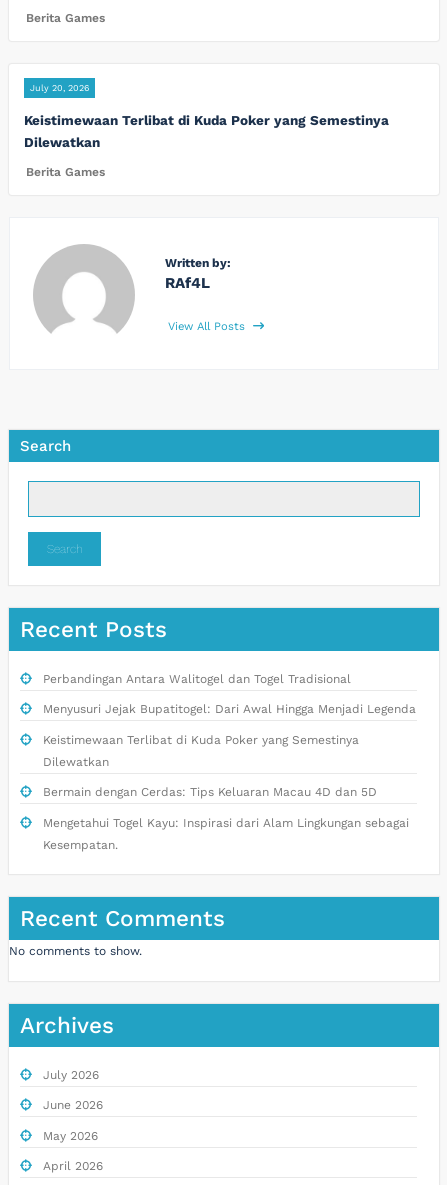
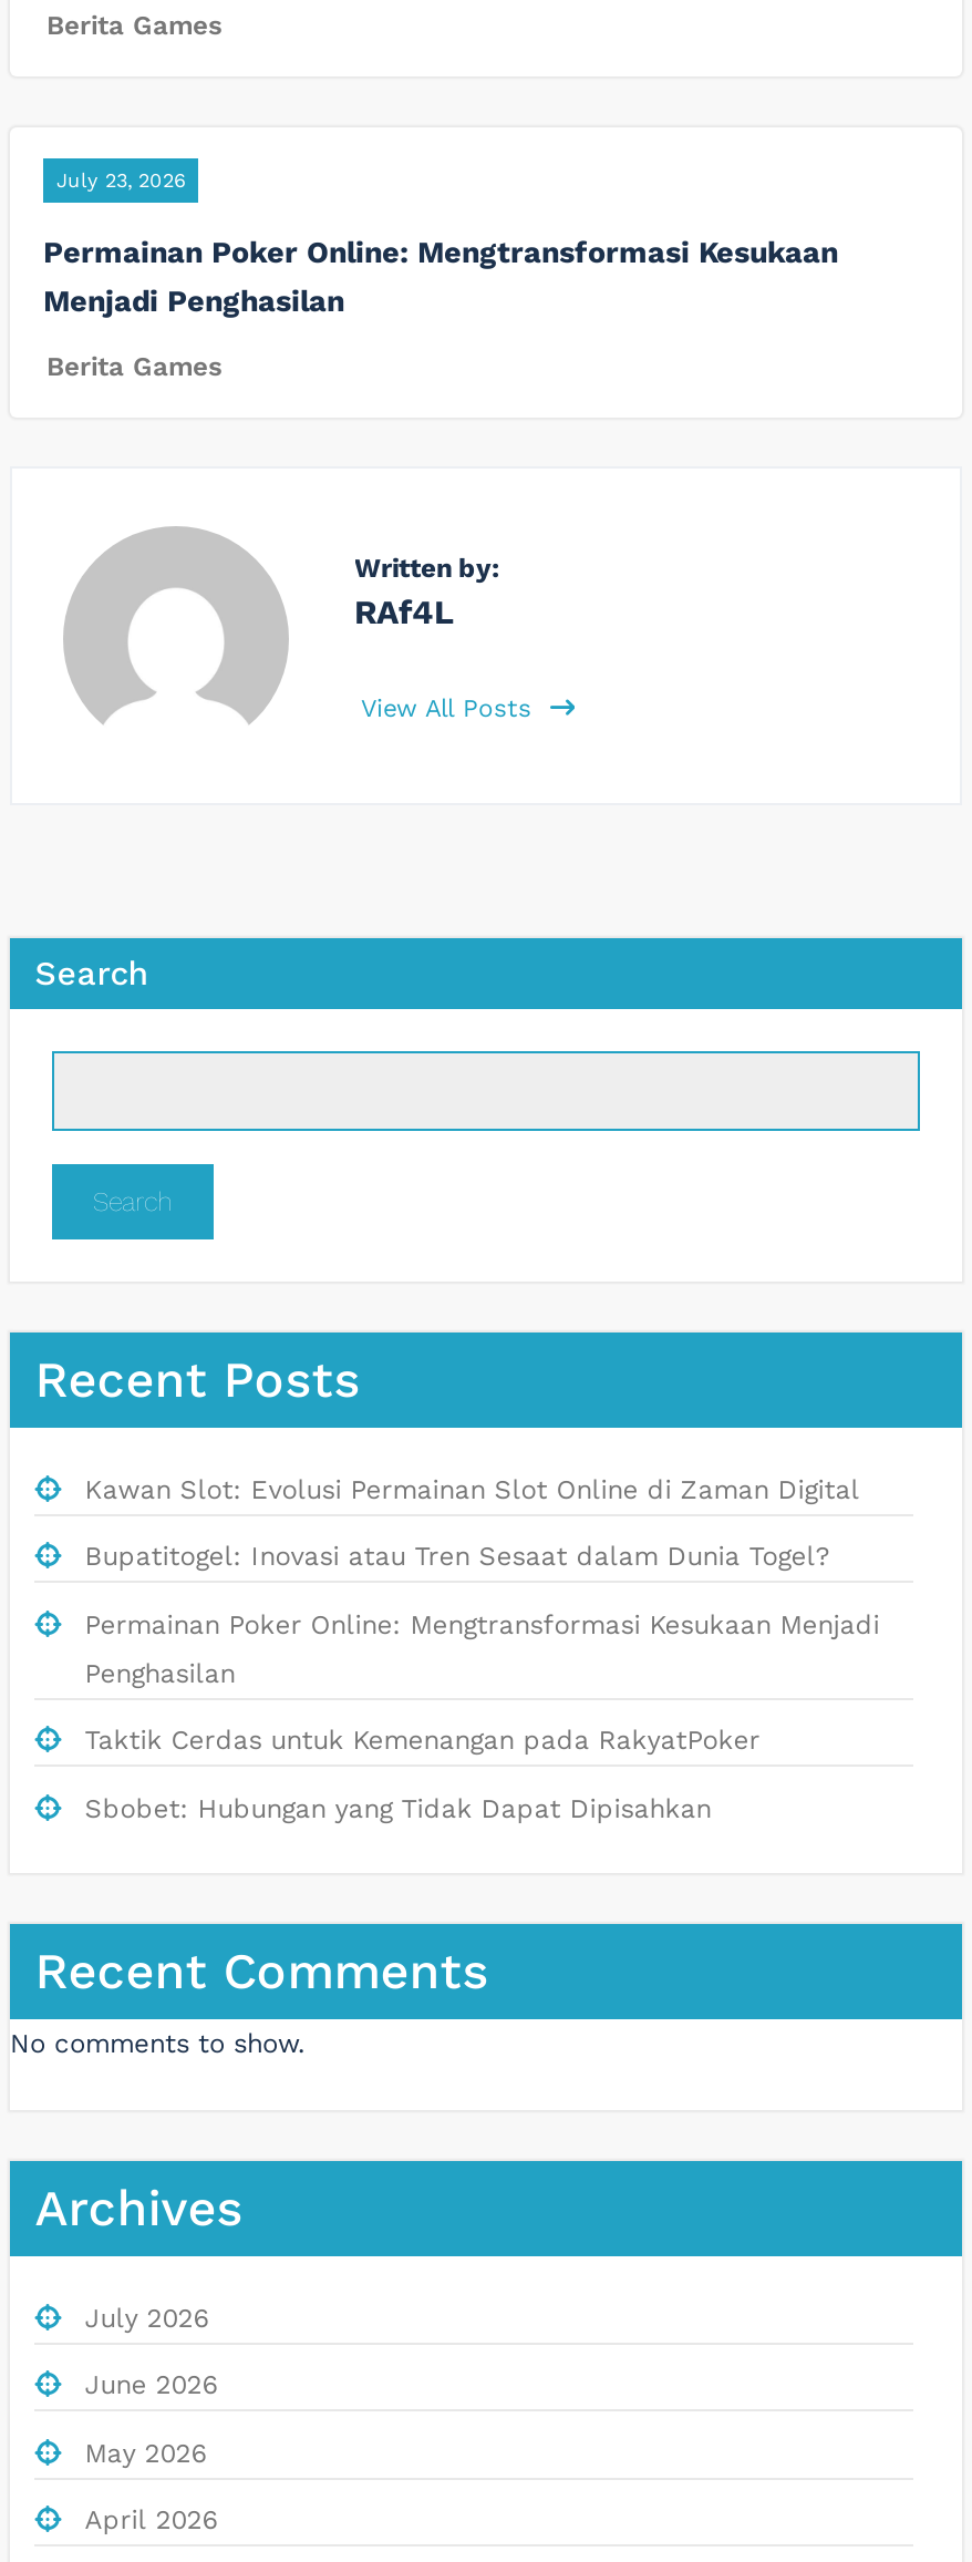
[30,83,89,93] July 20, 2026 -> [56,169,185,191] July 23, 2026
[24,112,389,150] Keistimewaan Terlibat di Kuda Poker yang Semestinya | Dilewatkan -> [43,233,838,317] Permainan Poker Online: Mengtransformasi Kesukaan | Menjadi Penghasilan
[43,672,416,852] Perbandingan Antara Walitogel dan Togel Tradisional | Menyusuri Jejak Bupatitogel: Dari Awal Hingga Menjadi Legenda | Keistimewaan Terlibat di Kuda Poker yang Semestinya | Dilewatkan | Bermain dengan Cerdas: Tips Keluaran Macau 4D dan 5D | Mengetahui Togel Kayu: Inspirasi dari Alam Lingkungan sebagai | Kesempatan. -> [85,1473,880,1823] Kawan Slot: Evolusi Permainan Slot Online di Zaman Digital | Bupatitogel: Inovasi atau Tren Sesaat dalam Dunia Togel? | Permainan Poker Online: Mengtransformasi Kesukaan Menjadi | Penghasilan | Taktik Cerdas untuk Kemenangan pada RakyatPoker | Sbobet: Hubungan yang Tidak Dapat Dipisahkan

